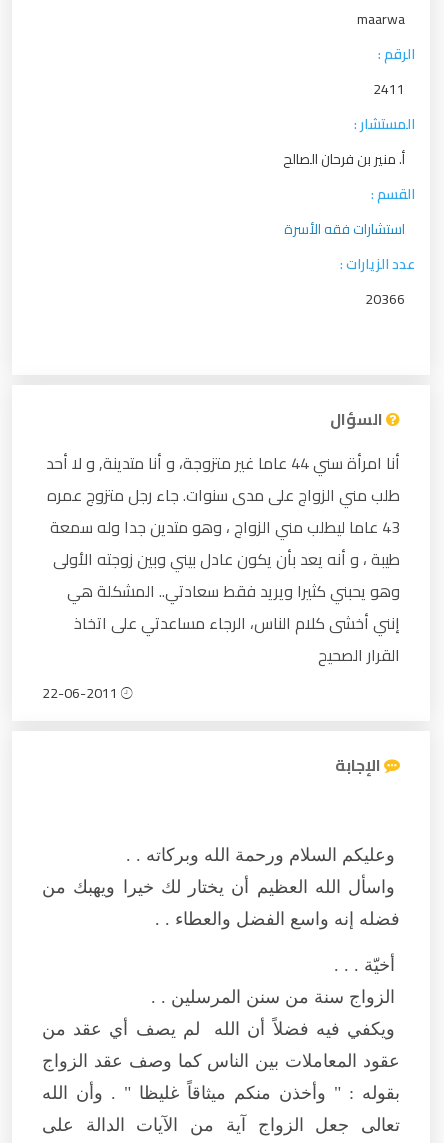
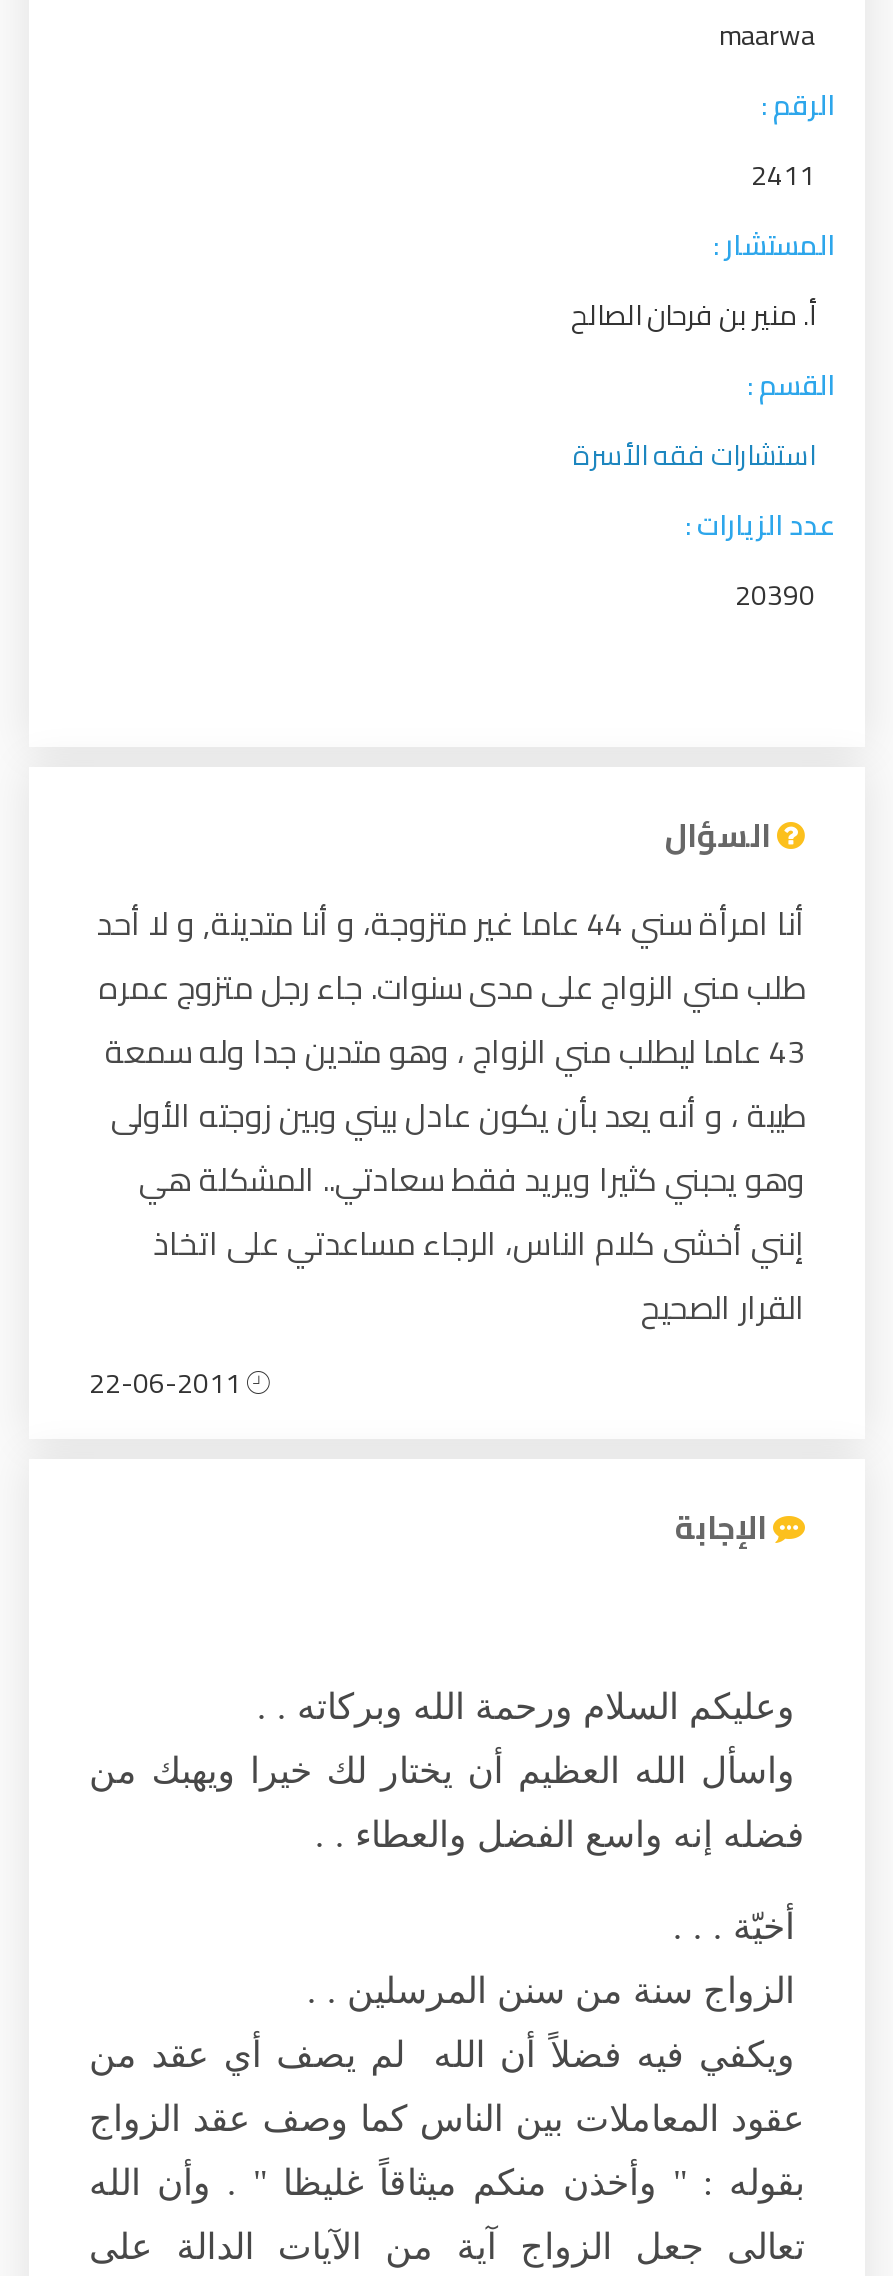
[365,286,405,312] 20366 -> [735,569,815,621] 20390

